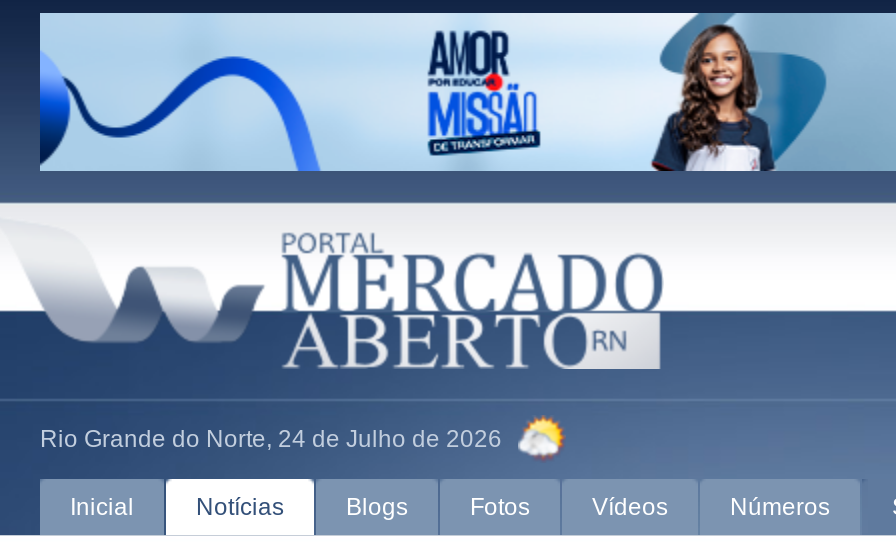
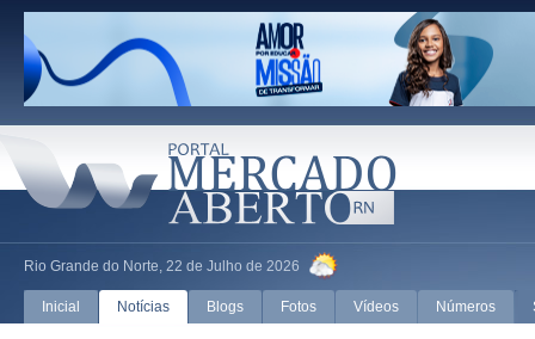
[40,425,502,453] Rio Grande do Norte, 24 de Julho de 2026 -> [24,258,300,275] Rio Grande do Norte, 22 de Julho de 2026

